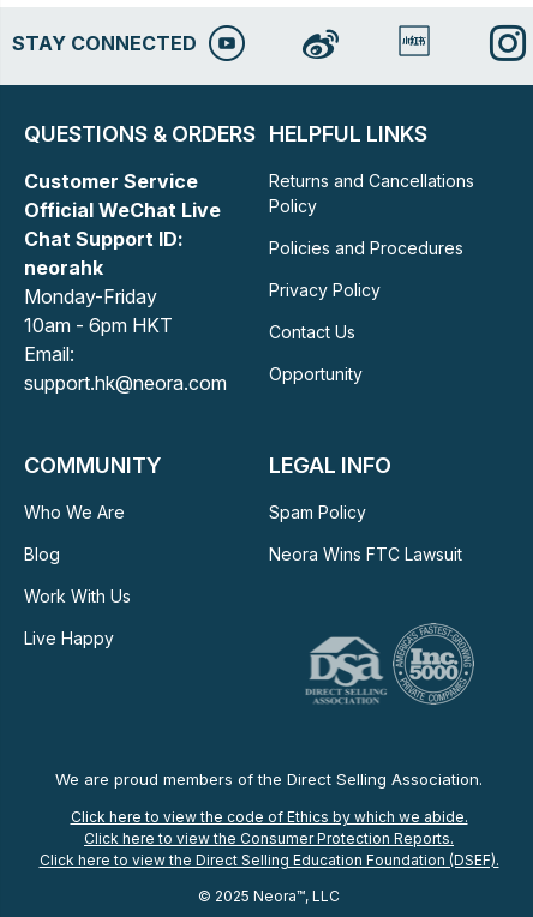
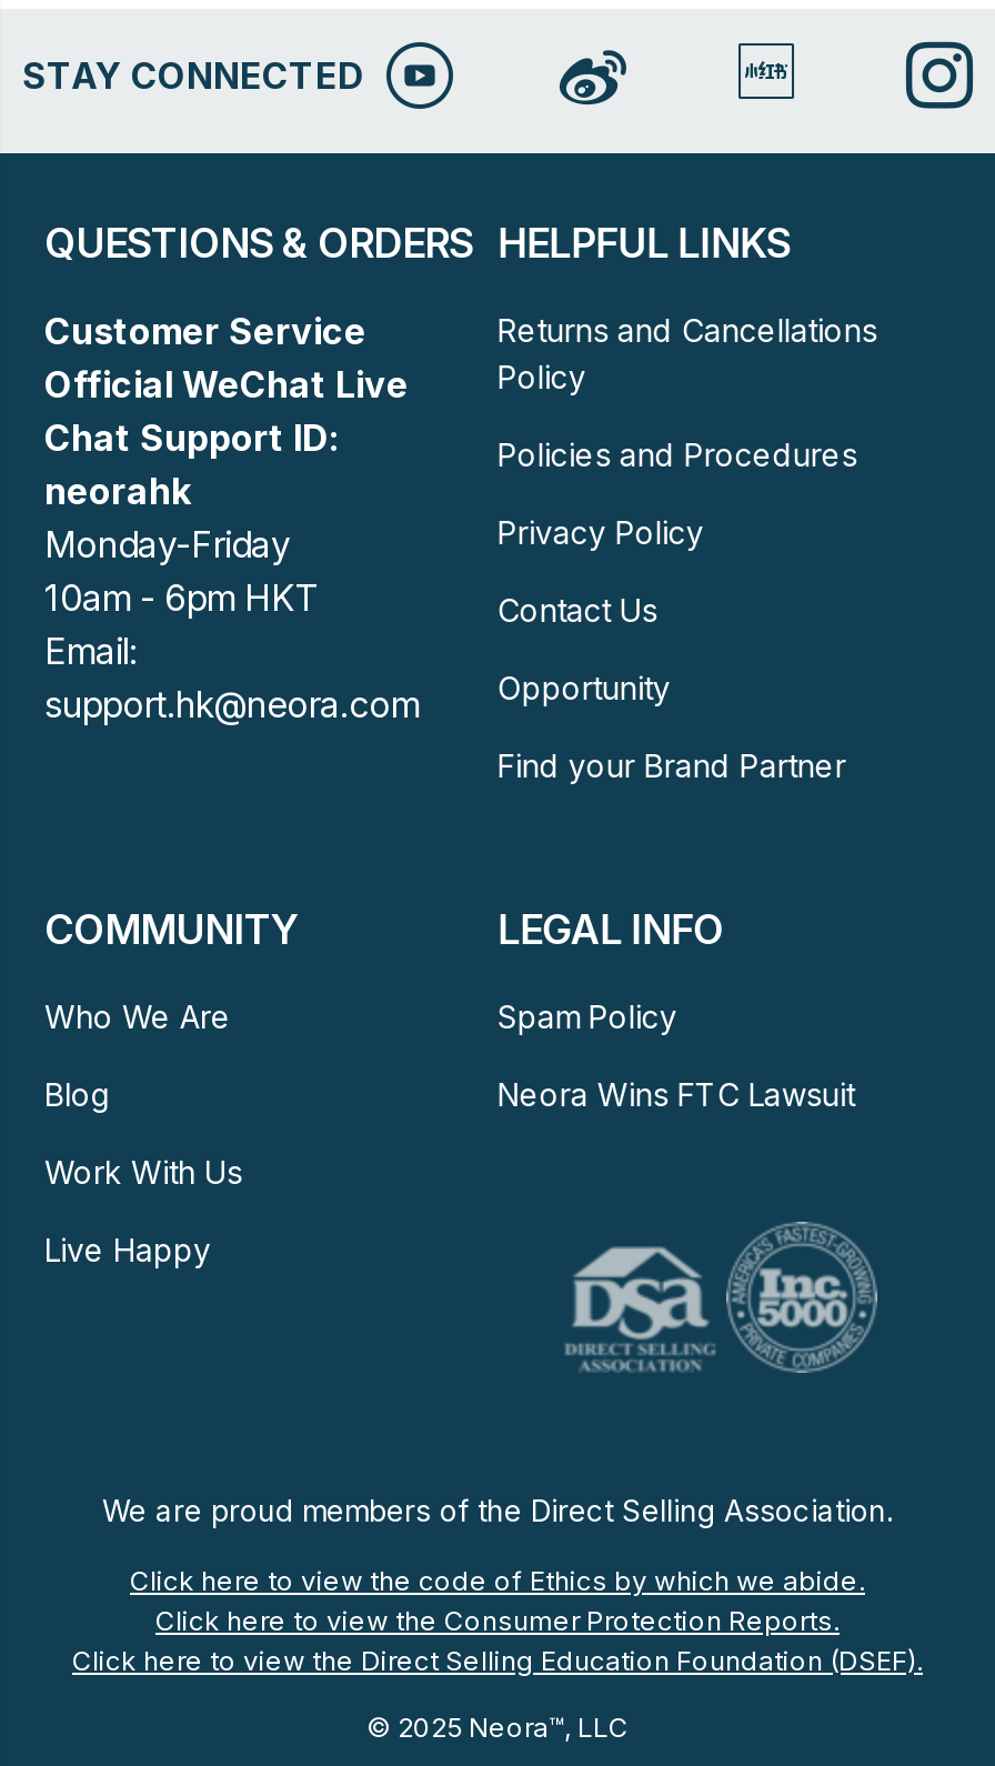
none -> [497,746,846,784] Find your Brand Partner

